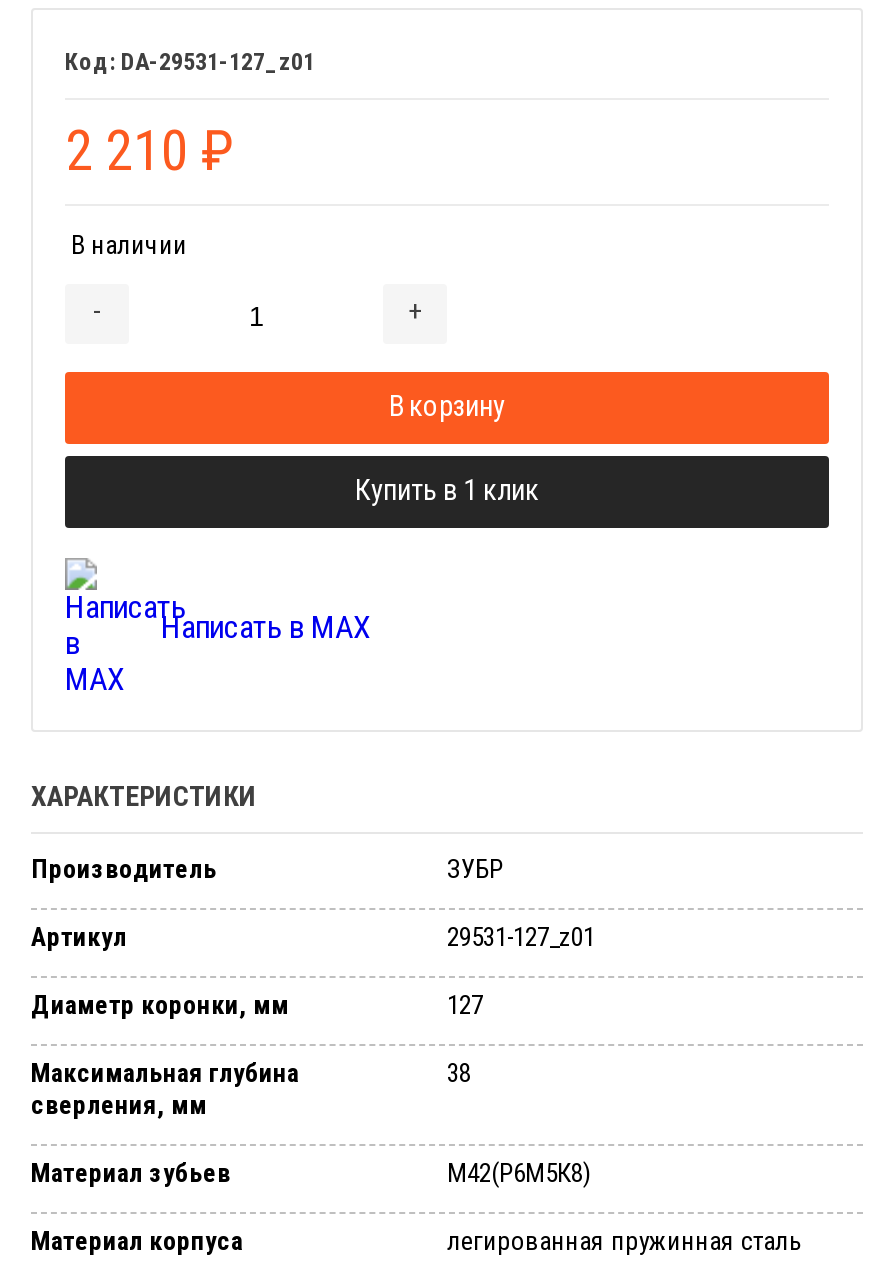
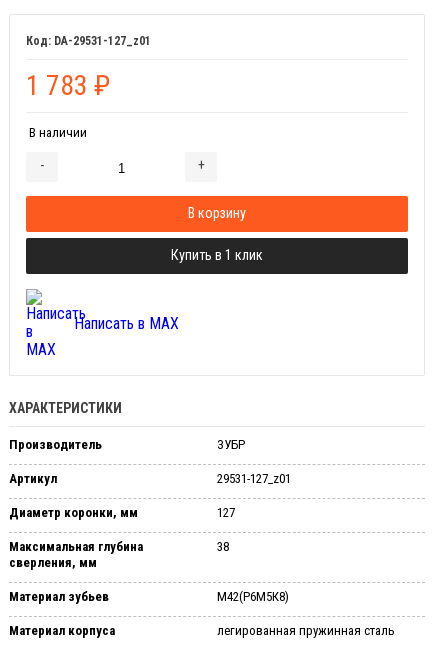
[65,118,233,184] 2 210 ₽ -> [26,69,110,102] 1 783 ₽

